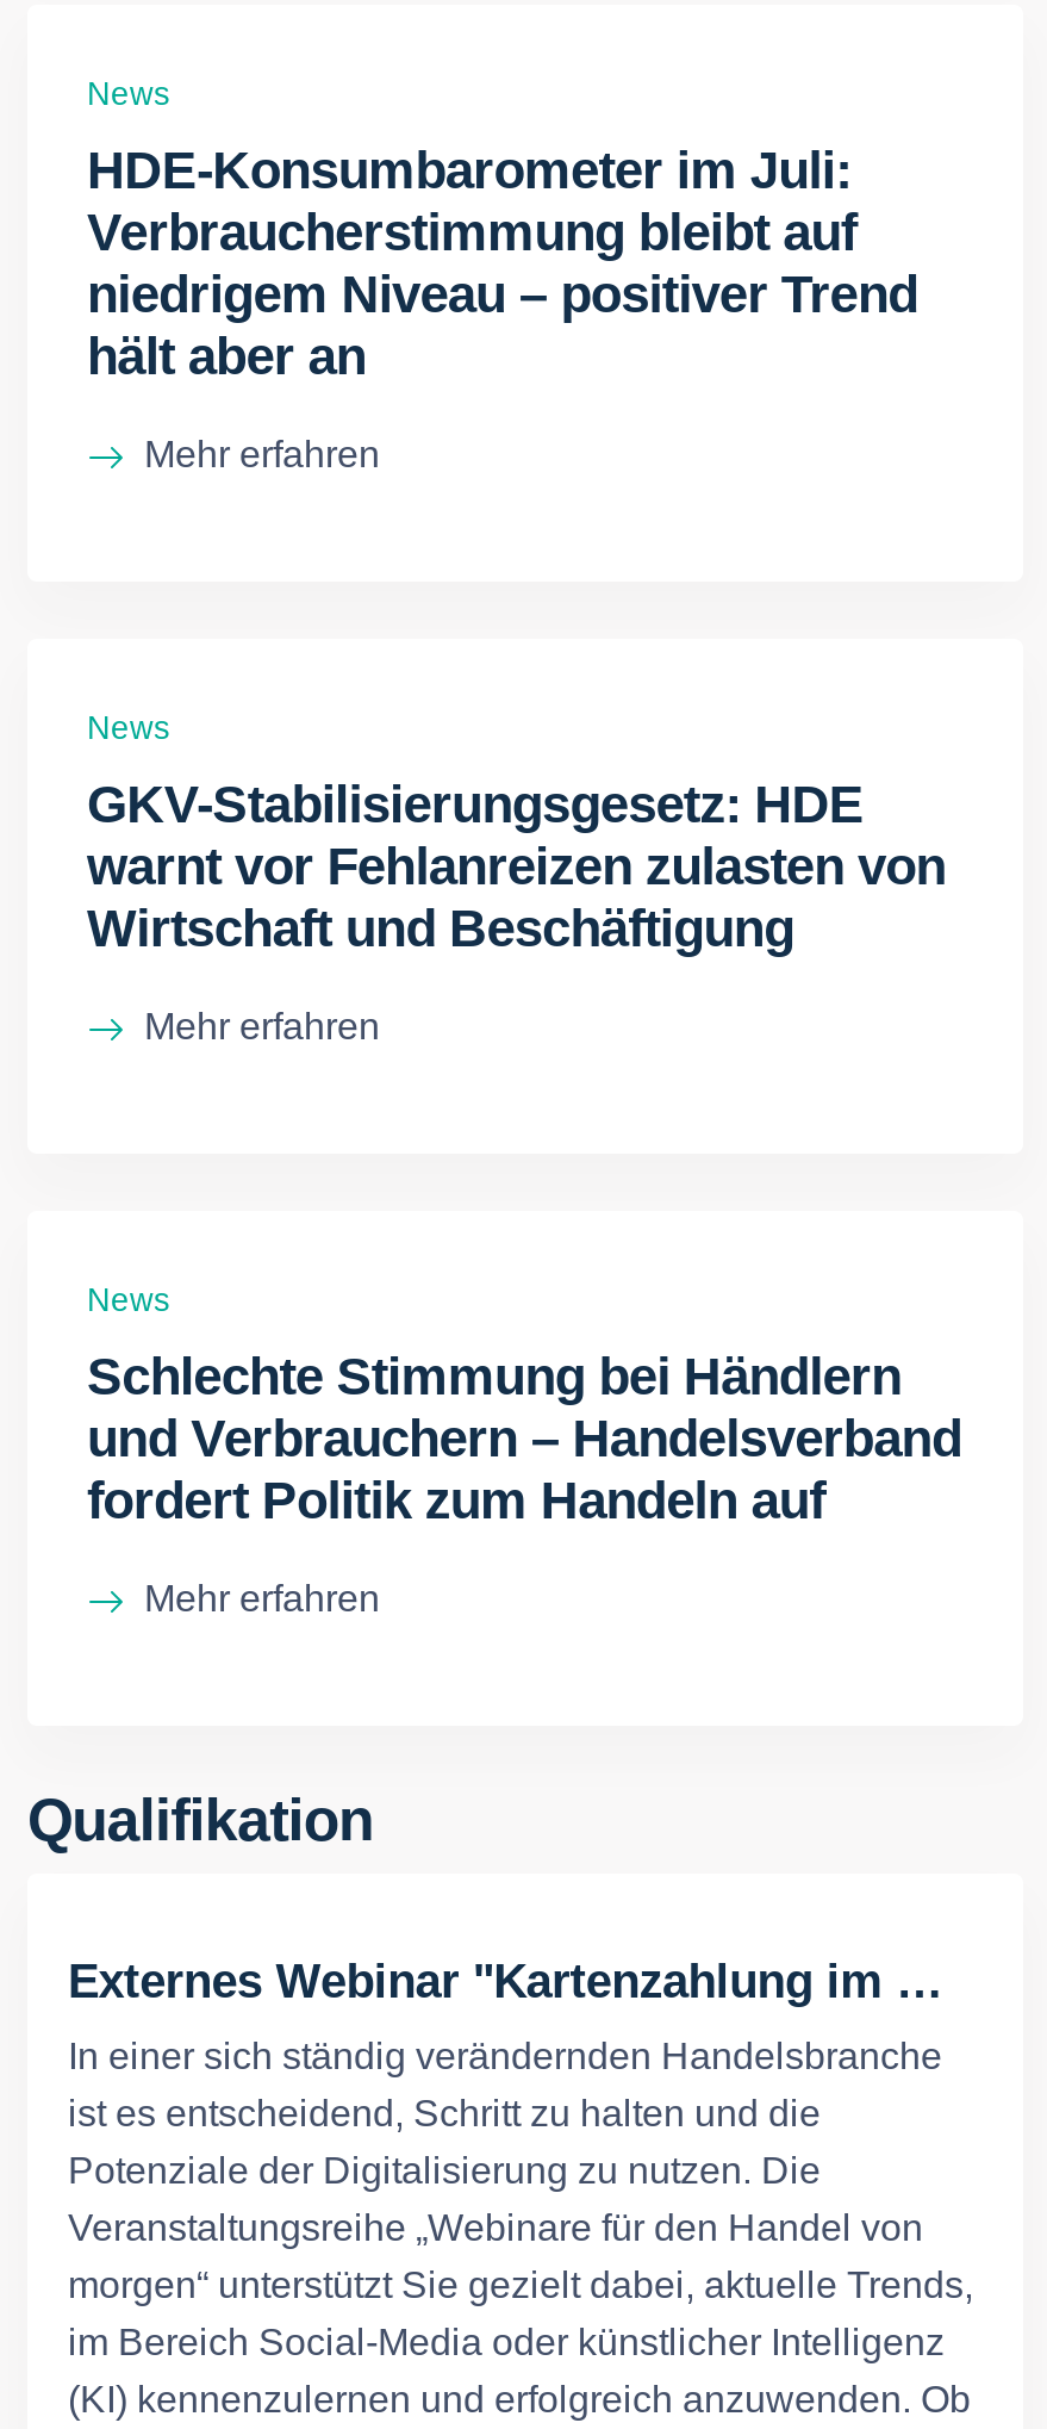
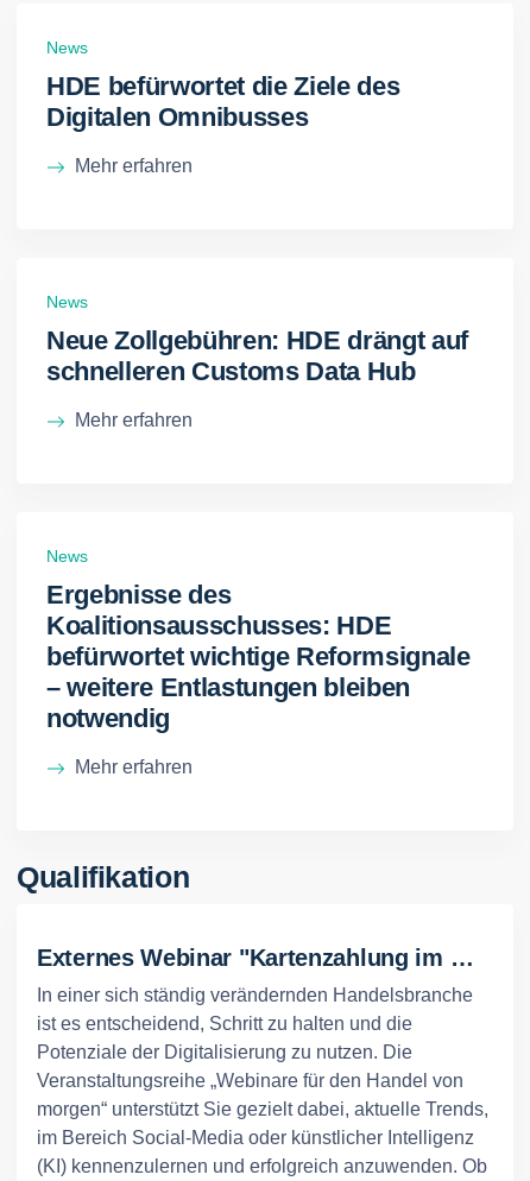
[87,141,918,386] HDE-Konsumbarometer im Juli: | Verbraucherstimmung bleibt auf | niedrigem Niveau – positiver Trend | hält aber an -> [46,71,400,132] HDE befürwortet die Ziele des | Digitalen Omnibusses
moved [87,434,380,746] -> [46,156,193,311]: Mehr erfahren | News
[87,775,946,958] GKV-Stabilisierungsgesetz: HDE | warnt vor Fehlanreizen zulasten von | Wirtschaft und Beschäftigung -> [46,326,468,386] Neue Zollgebühren: HDE drängt auf | schnelleren Customs Data Hub
moved [87,1006,380,1318] -> [46,410,193,566]: Mehr erfahren | News
[87,1347,961,1530] Schlechte Stimmung bei Händlern | und Verbrauchern – Handelsverband | fordert Politik zum Handeln auf -> [46,580,470,733] Ergebnisse des | Koalitionsausschusses: HDE | befürwortet wichtige Reformsignale | – weitere Entlastungen bleiben | notwendig

